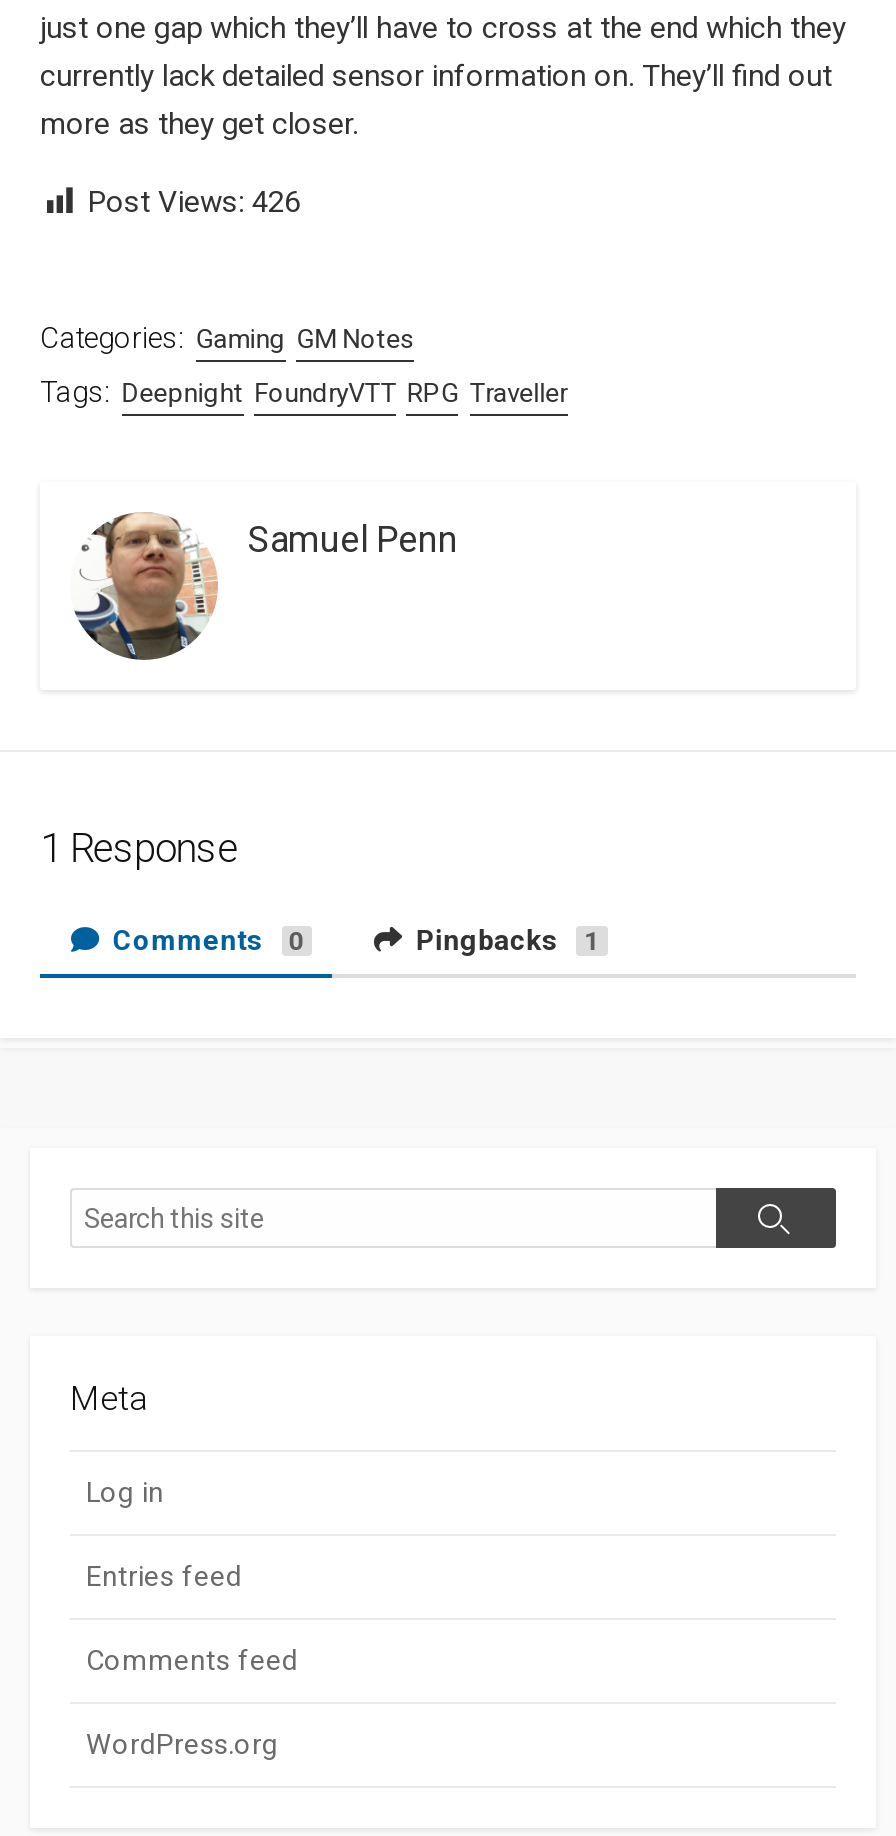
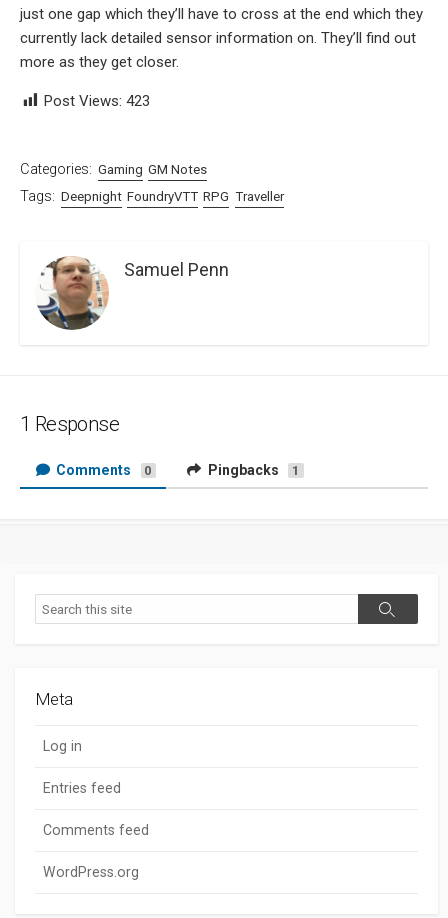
[88,184,300,220] Post Views: 426 -> [44,92,150,110] Post Views: 423

